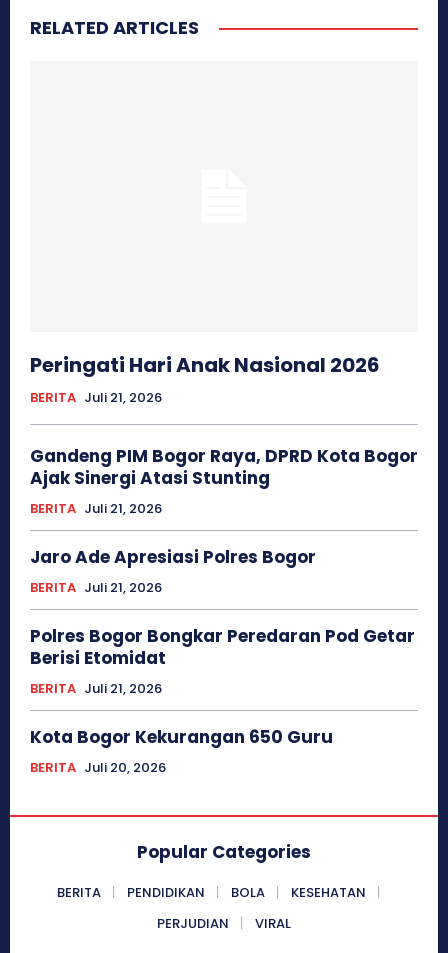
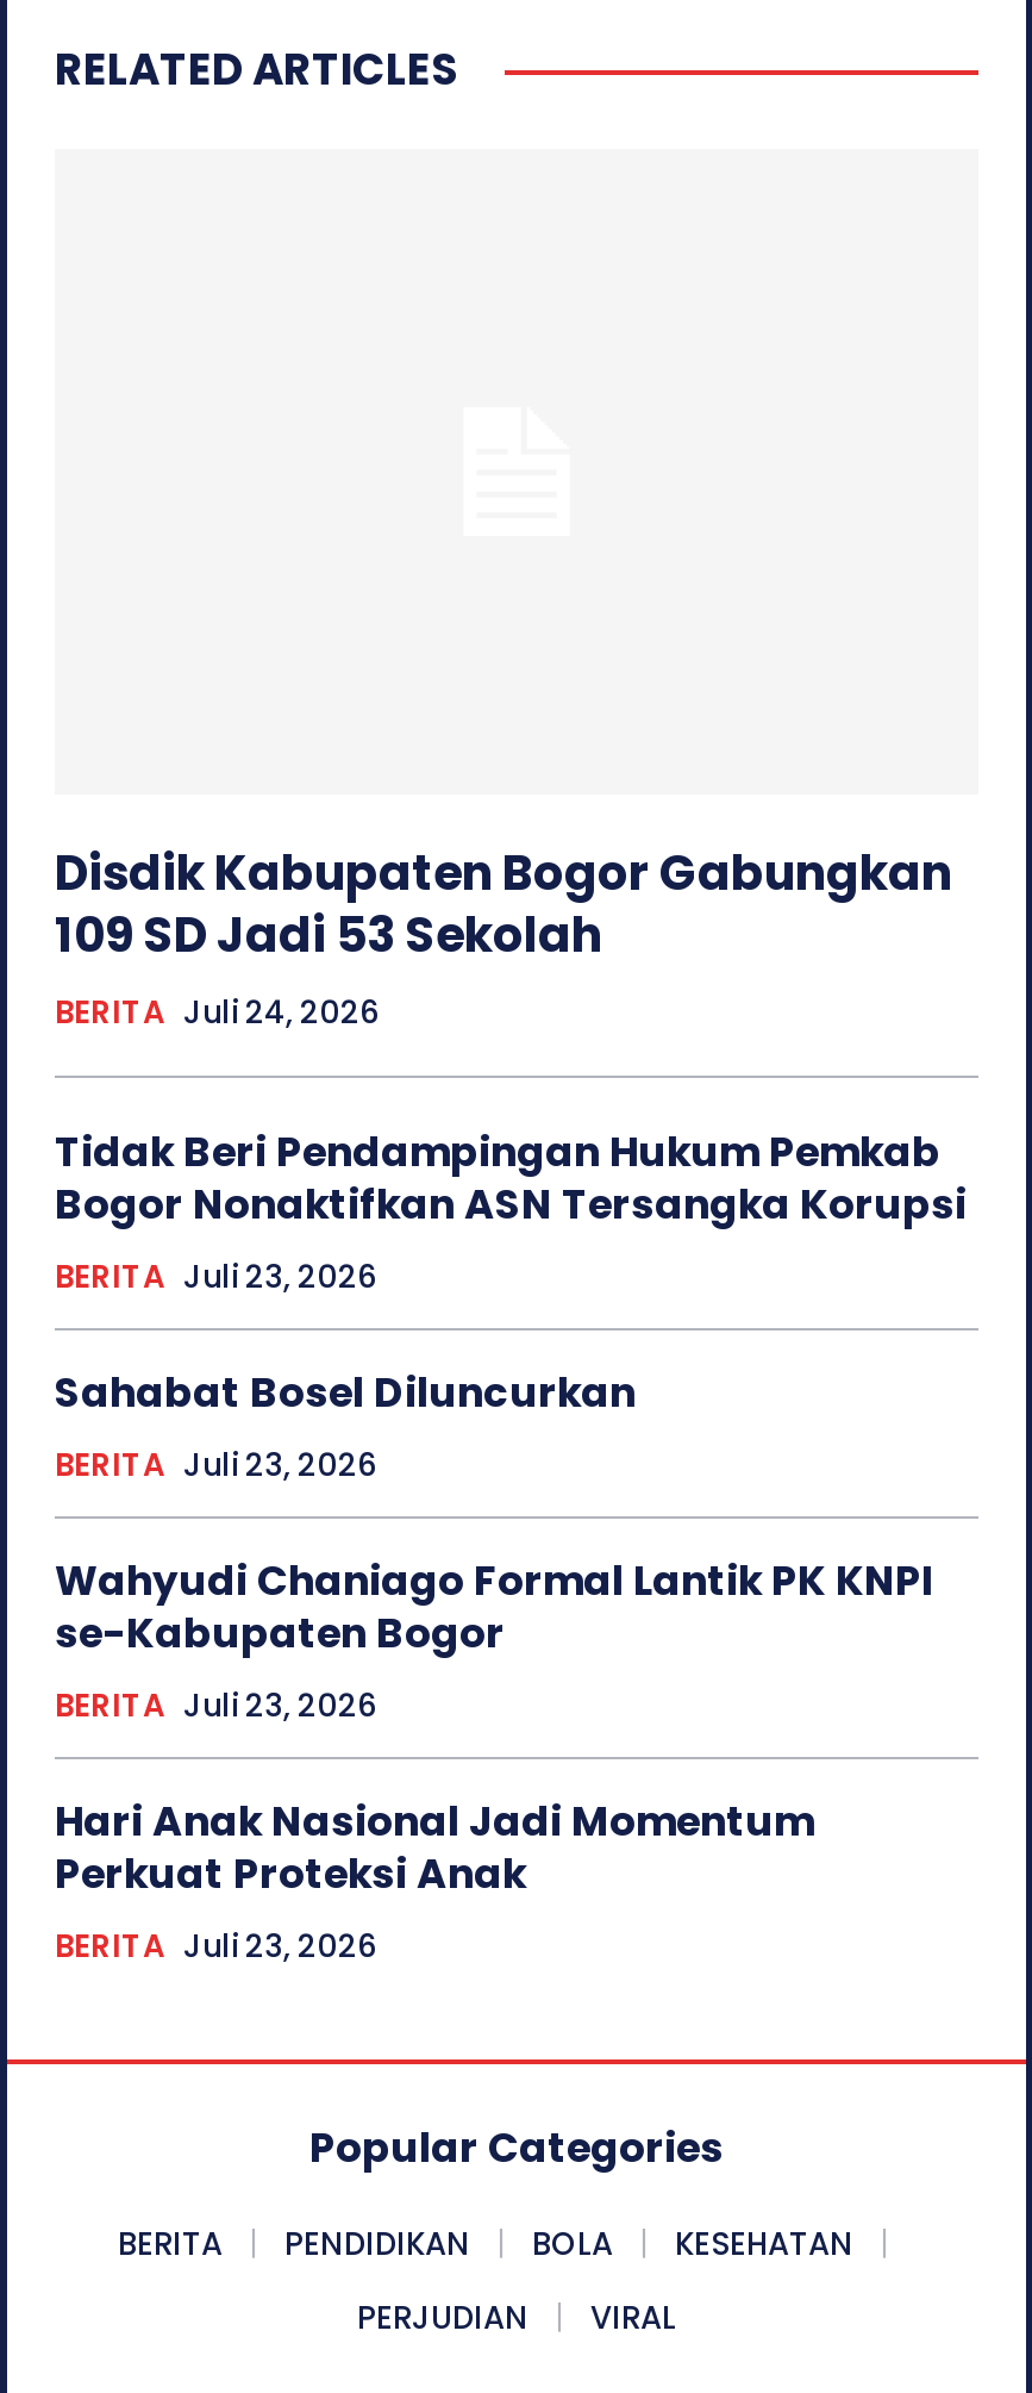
[30,351,380,407] Peringati Hari Anak Nasional 2026 | BERITA Juli 21, 2026 -> [55,840,952,1035] Disdik Kabupaten Bogor Gabungkan | 109 SD Jadi 53 Sekolah | BERITA Juli 24, 2026
[30,444,418,518] Gandeng PIM Bogor Raya, DPRD Kota Bogor | Ajak Sinergi Atasi Stunting | BERITA Juli 21, 2026 -> [55,1123,967,1300] Tidak Beri Pendampingan Hukum Pemkab | Bogor Nonaktifkan ASN Tersangka Korupsi | BERITA Juli 23, 2026
[30,545,316,597] Jaro Ade Apresiasi Polres Bogor | BERITA Juli 21, 2026 -> [55,1364,636,1488] Sahabat Bosel Diluncurkan | BERITA Juli 23, 2026
[30,624,415,698] Polres Bogor Bongkar Peredaran Pod Getar | Berisi Etomidat | BERITA Juli 21, 2026 -> [55,1552,933,1729] Wahyudi Chaniago Formal Lantik PK KNPI | se-Kabupaten Bogor | BERITA Juli 23, 2026
[30,725,333,777] Kota Bogor Kekurangan 650 Guru | BERITA Juli 20, 2026 -> [55,1793,814,1969] Hari Anak Nasional Jadi Momentum | Perkuat Proteksi Anak | BERITA Juli 23, 2026

